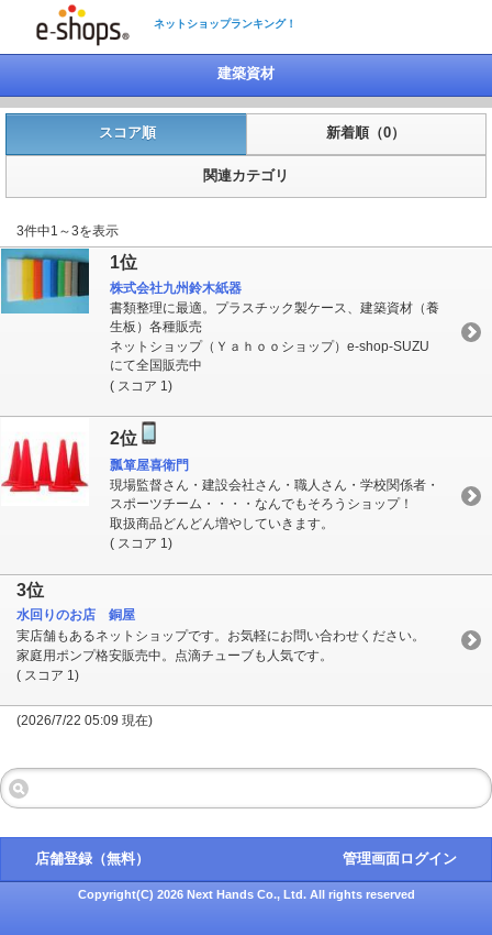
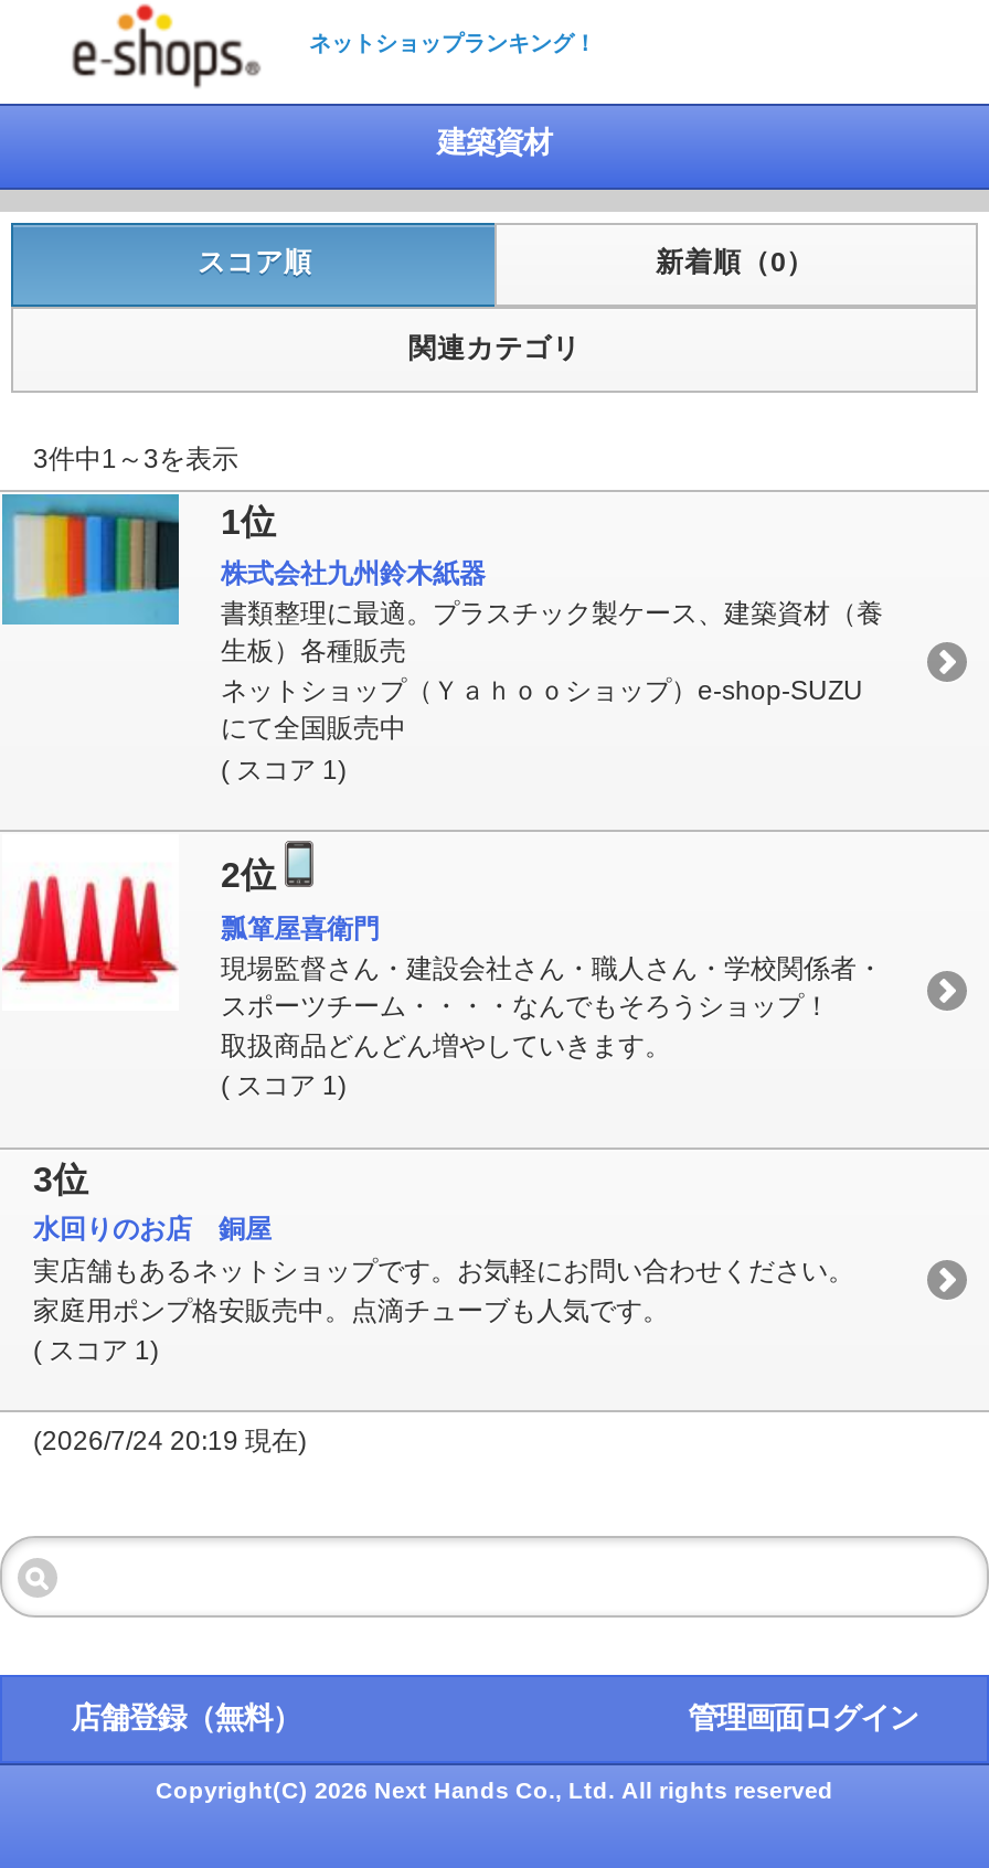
[16,713,153,729] (2026/7/22 05:09 現在) -> [33,1426,307,1457] (2026/7/24 20:19 現在)

